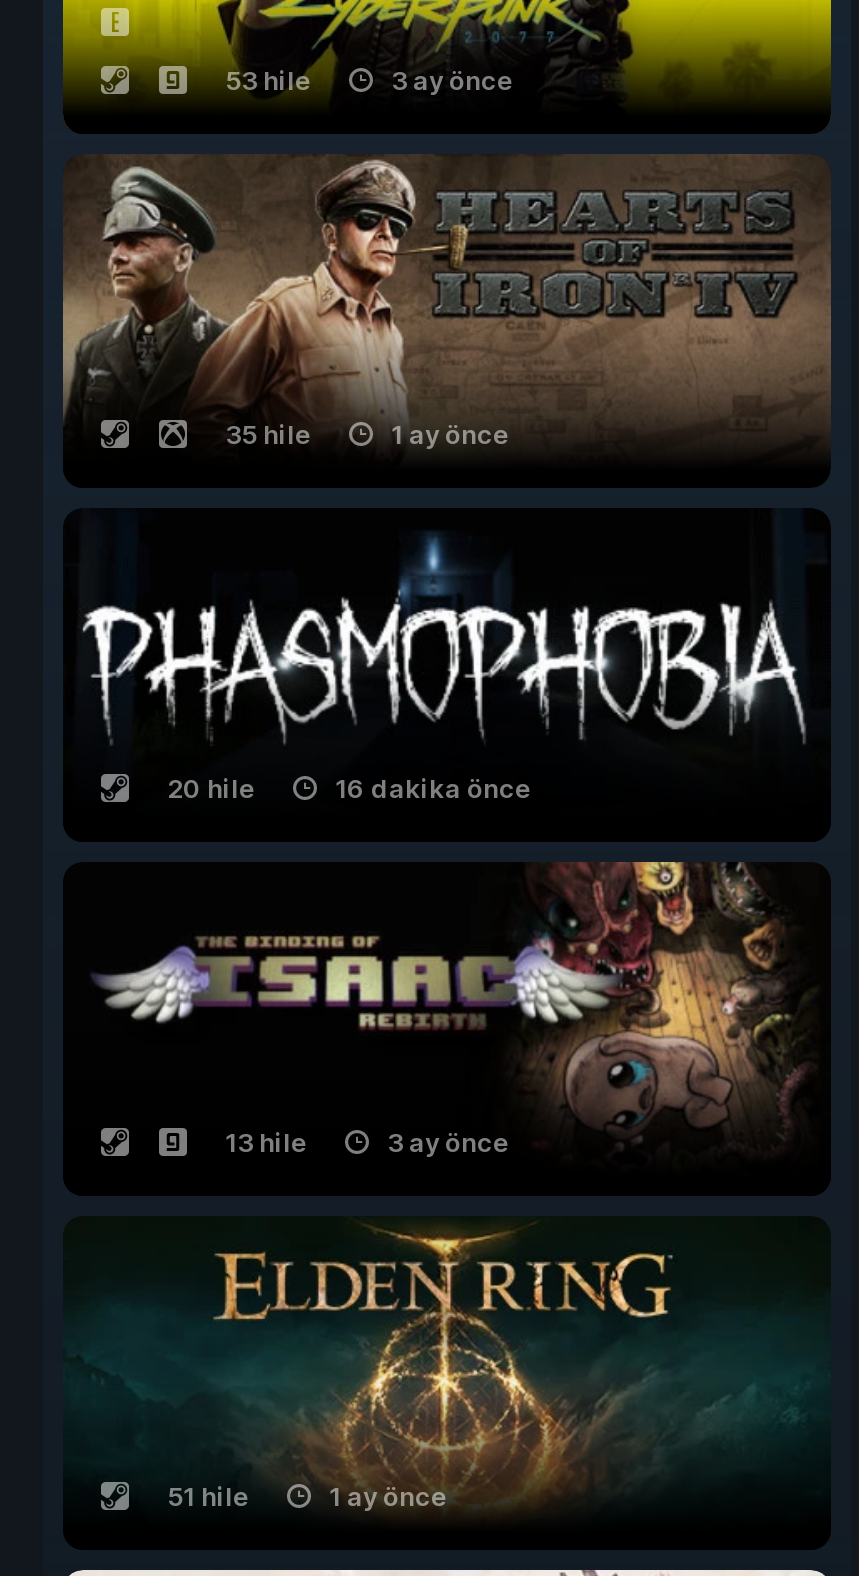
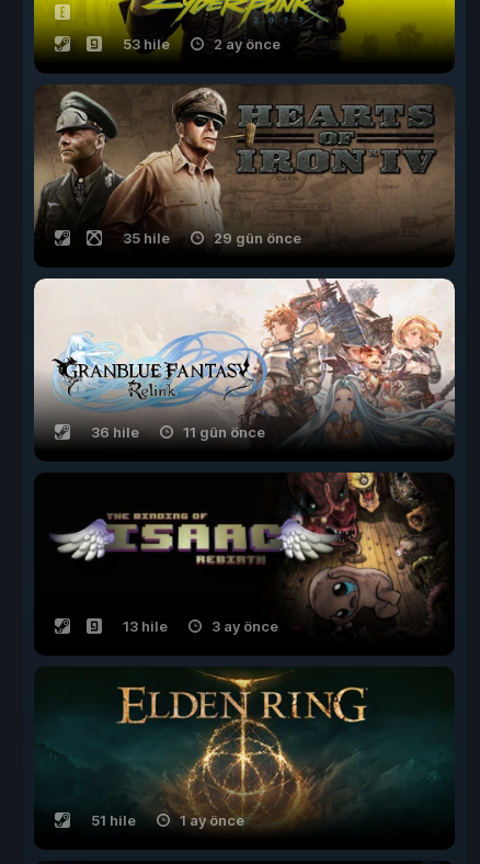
[391,64,513,96] 3 ay önce -> [214,35,281,53] 2 ay önce
[391,418,509,450] 1 ay önce -> [214,229,301,247] 29 gün önce
[63,508,831,806] [image] | 20 hile -> [33,277,456,442] [image] | 36 hile
[335,772,531,804] 16 dakika önce -> [183,423,265,441] 11 gün önce

